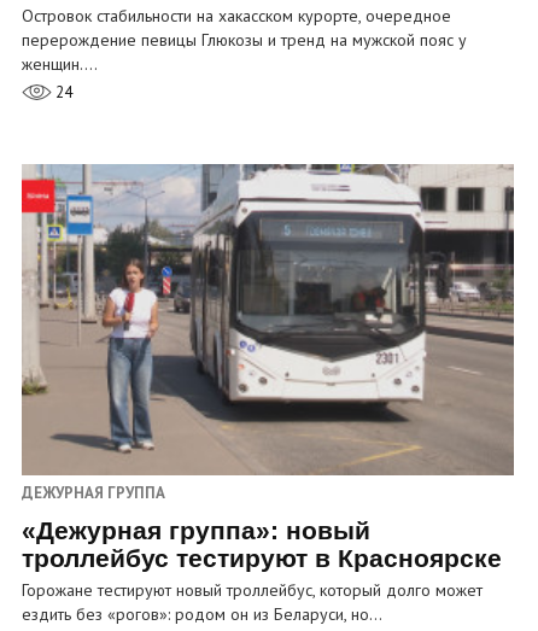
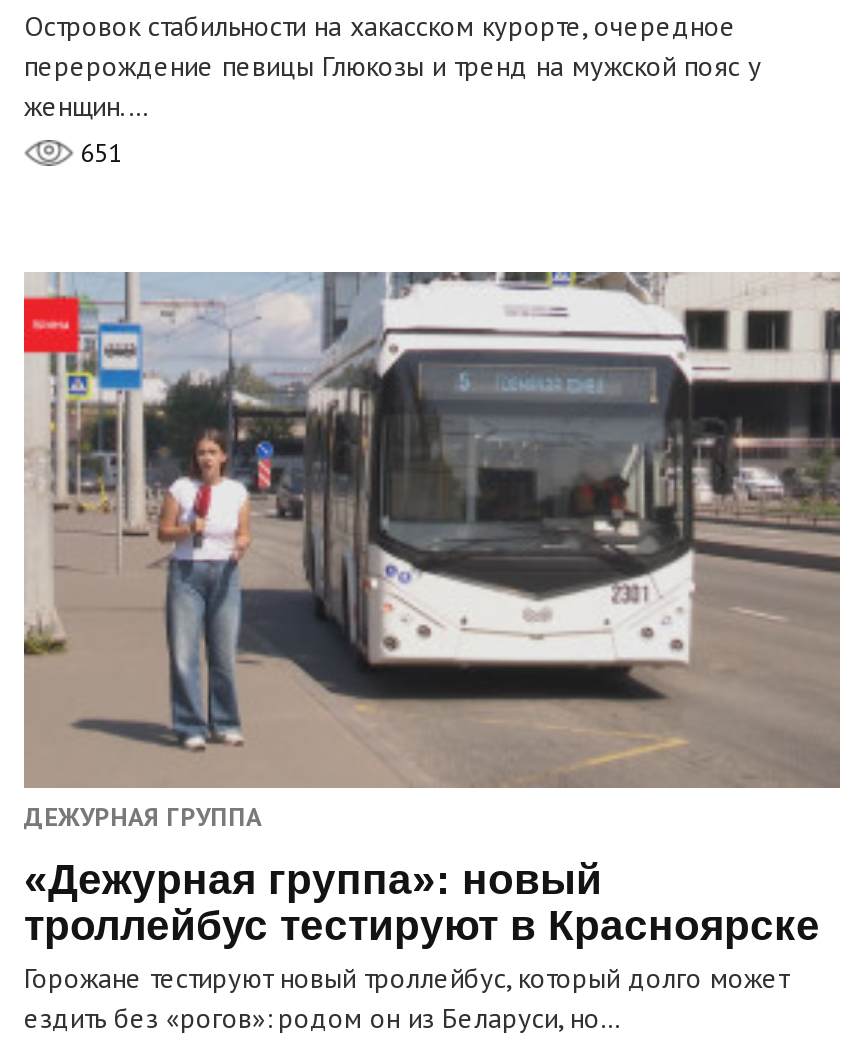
[52,82,72,103] 24 -> [74,137,122,171] 651

